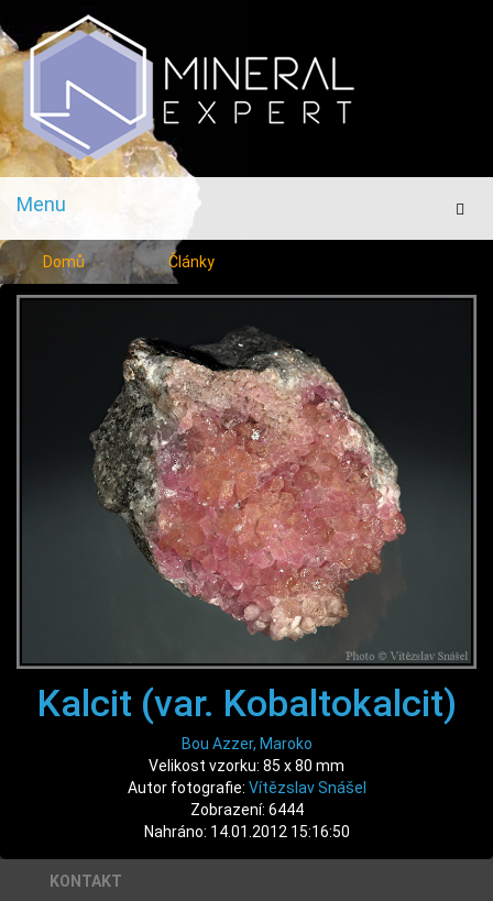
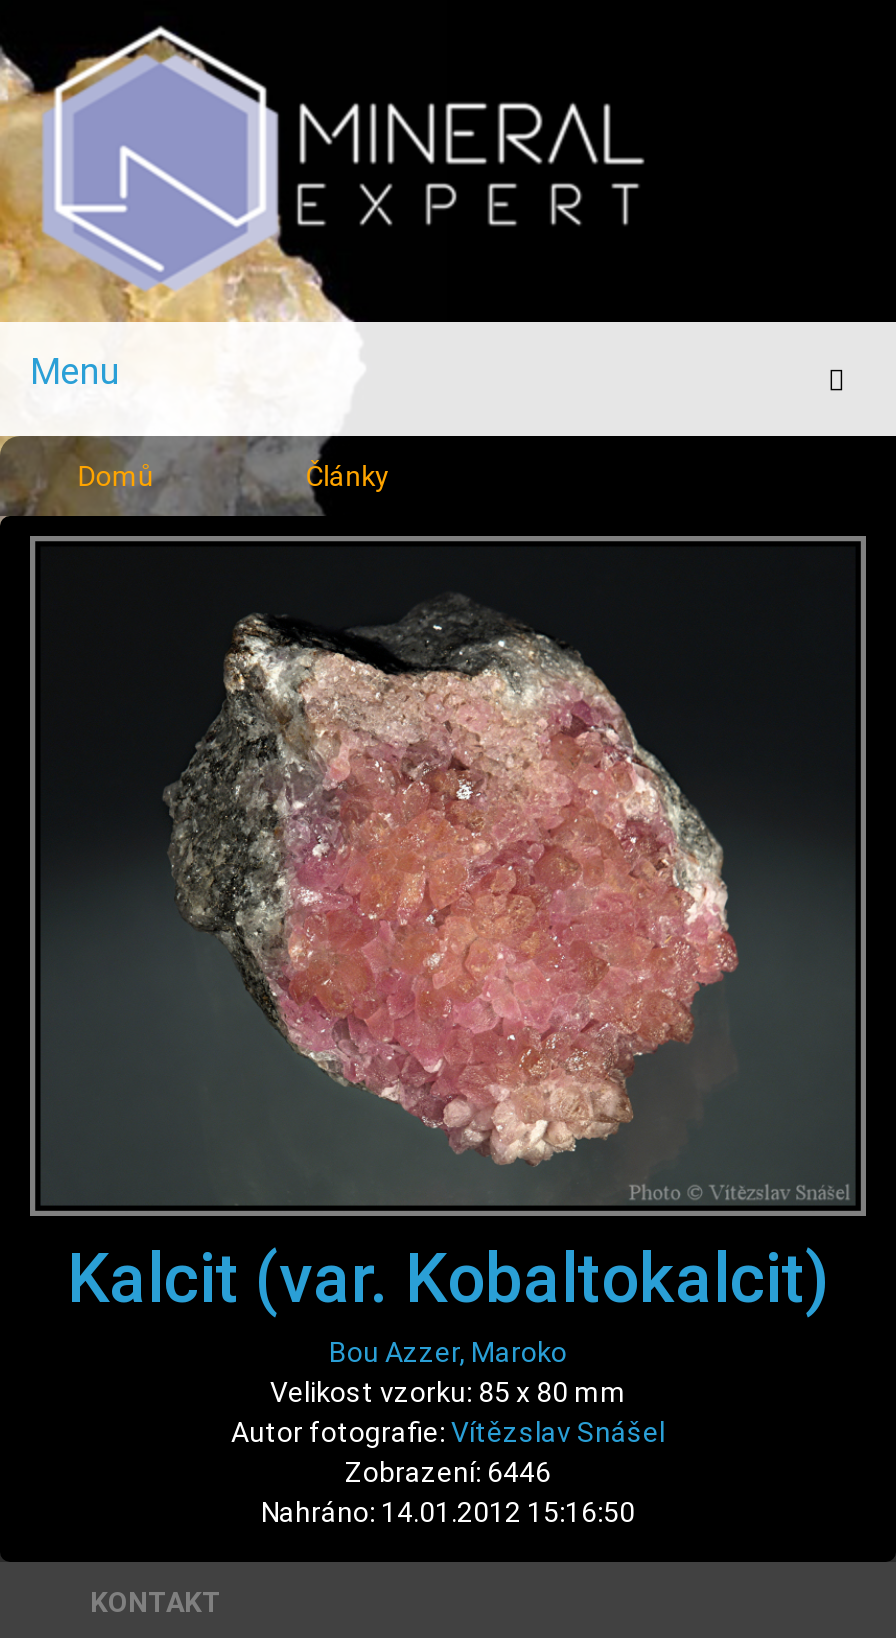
[190,801,303,819] Zobrazení: 6444 -> [345,1456,551,1488] Zobrazení: 6446

